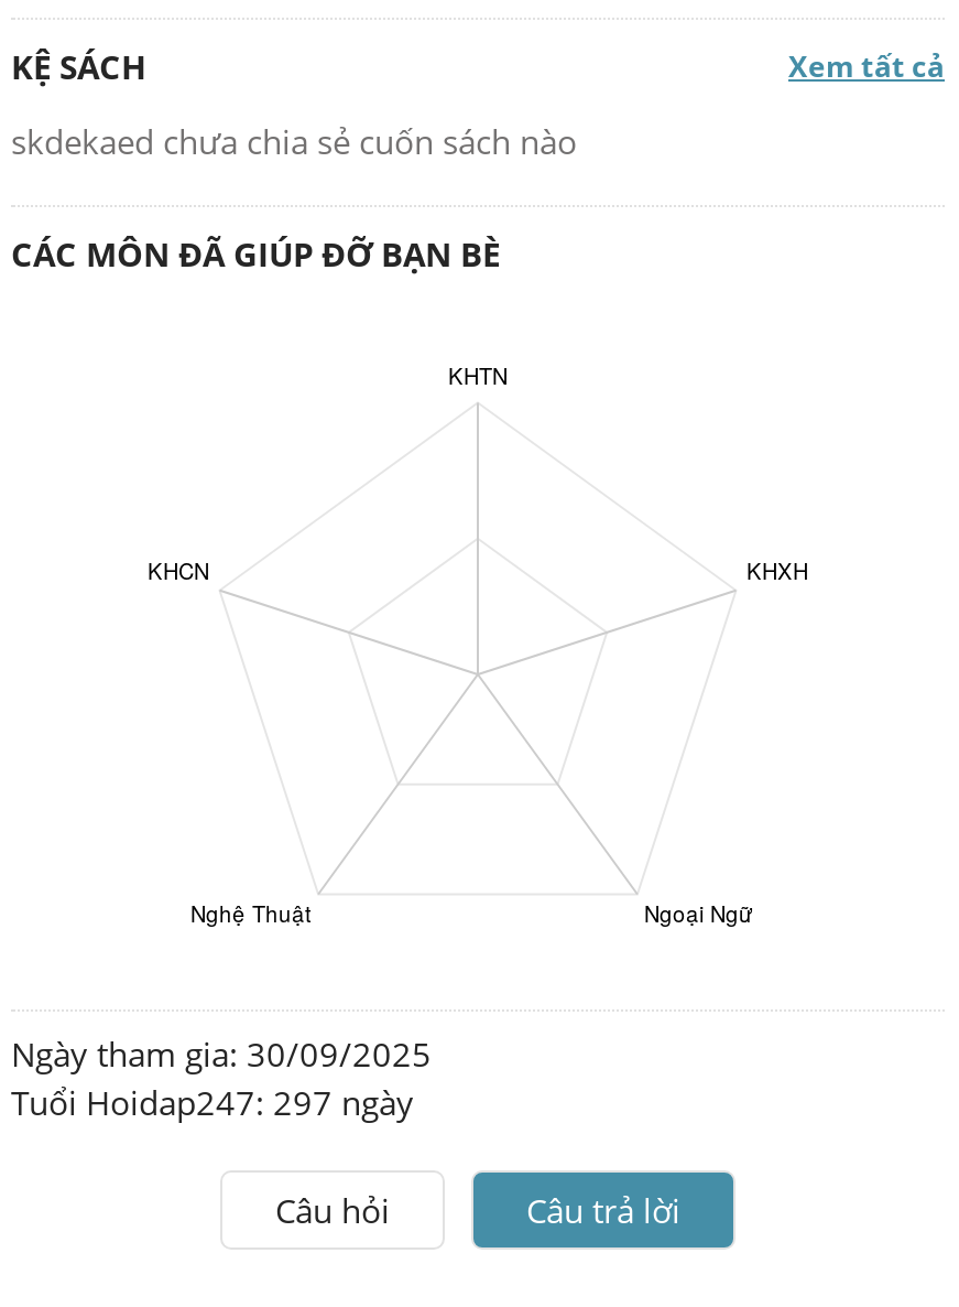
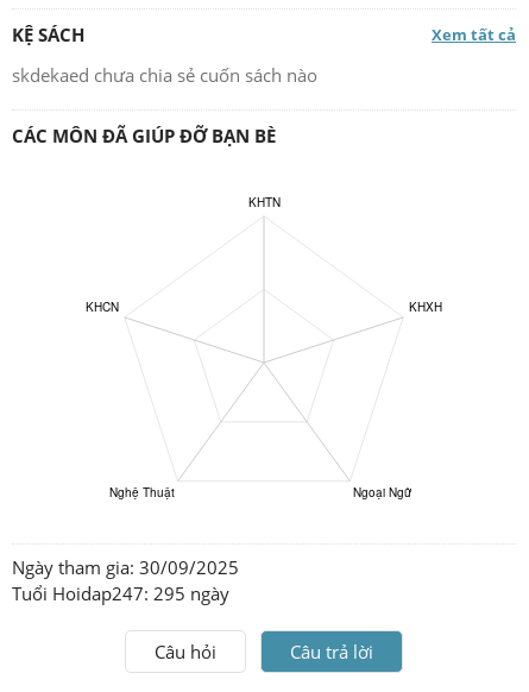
[11,1079,414,1123] Tuổi Hoidap247: 297 ngày -> [12,581,229,605] Tuổi Hoidap247: 295 ngày

